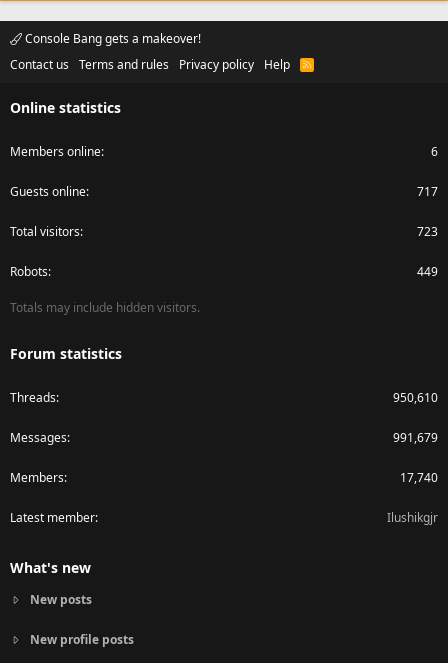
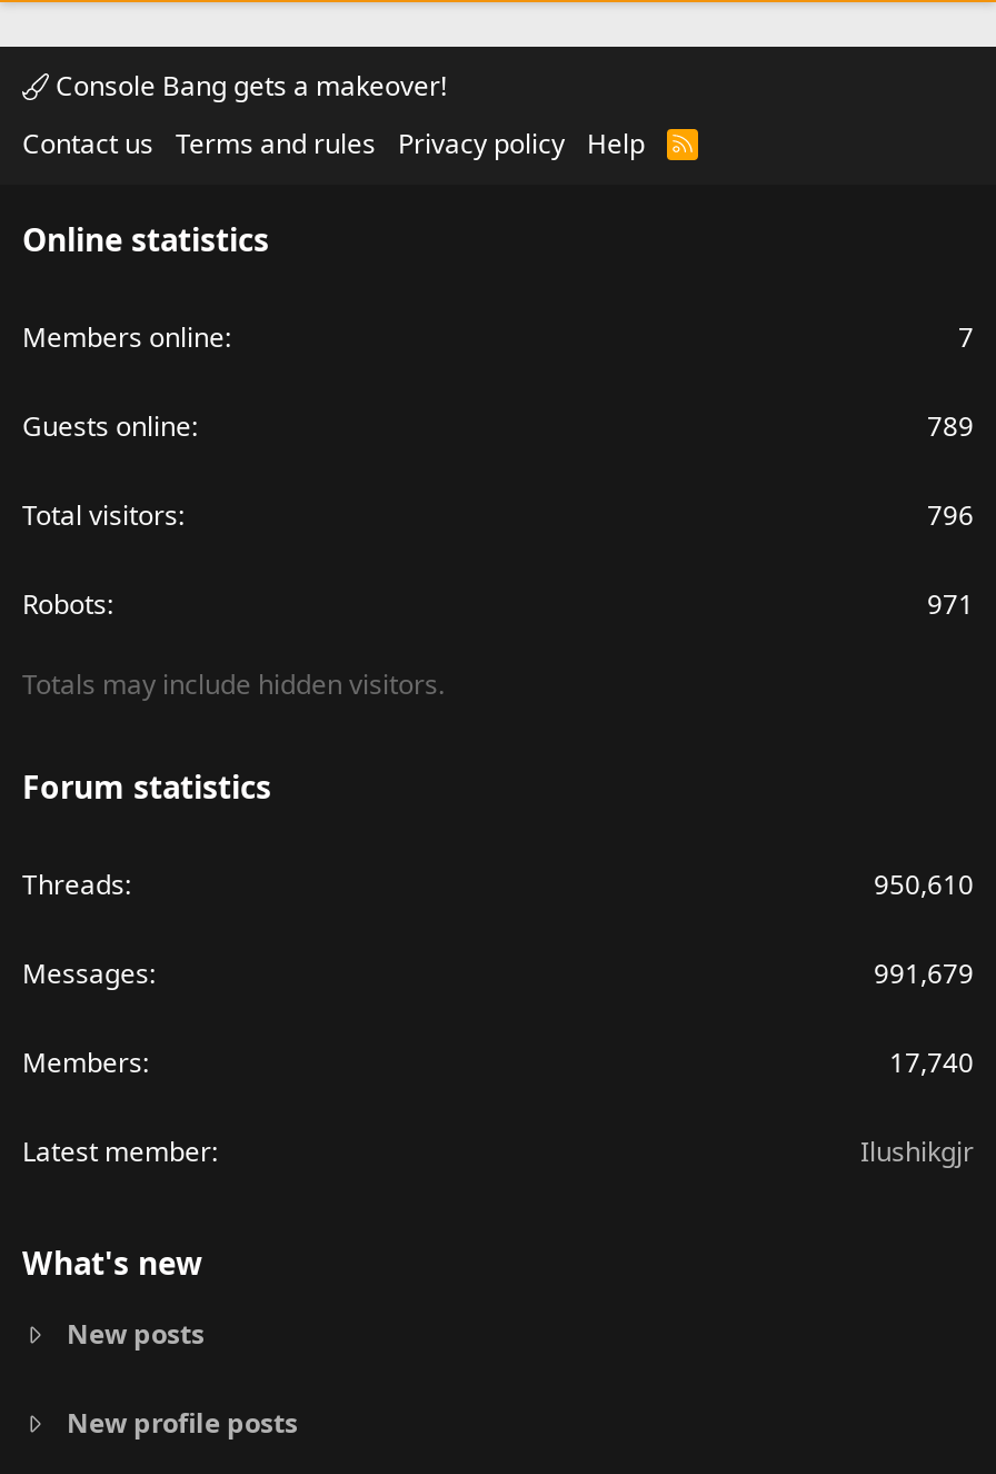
[431,143,438,160] 6 -> [958,318,974,356] 7
[417,183,438,200] 717 -> [927,407,974,445] 789
[417,223,438,240] 723 -> [927,496,974,534] 796
[417,263,438,280] 449 -> [927,585,974,623] 971

